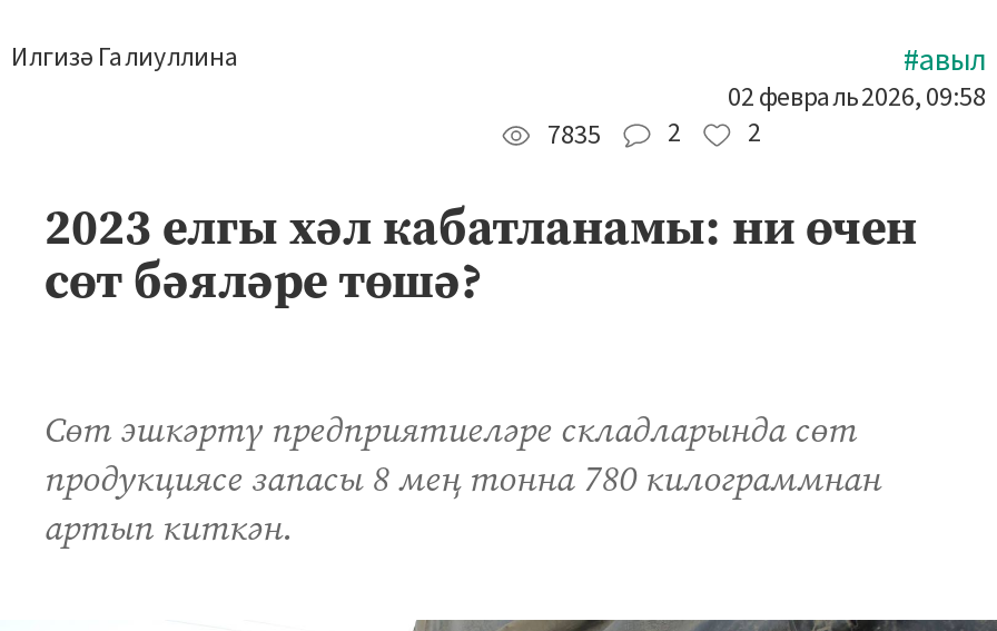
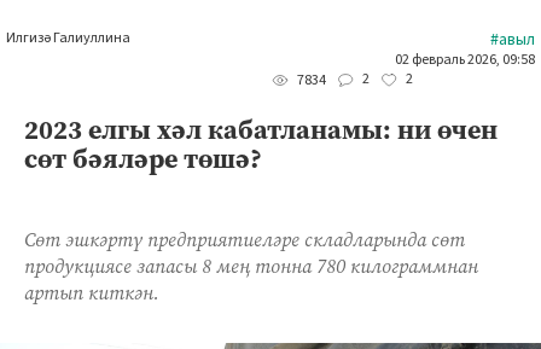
[547,115,761,155] 7835 2 2 -> [297,69,413,91] 7834 2 2

